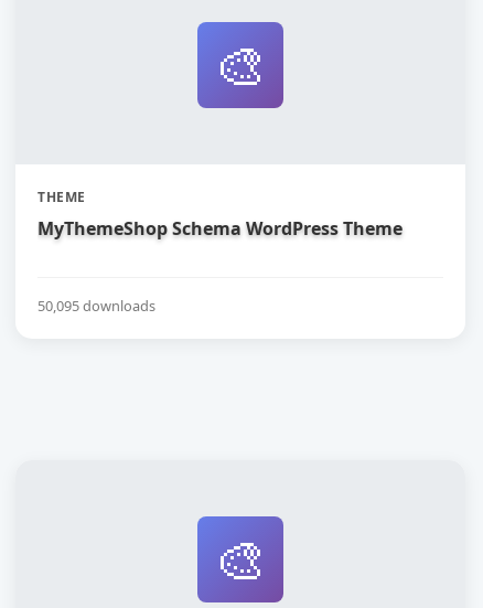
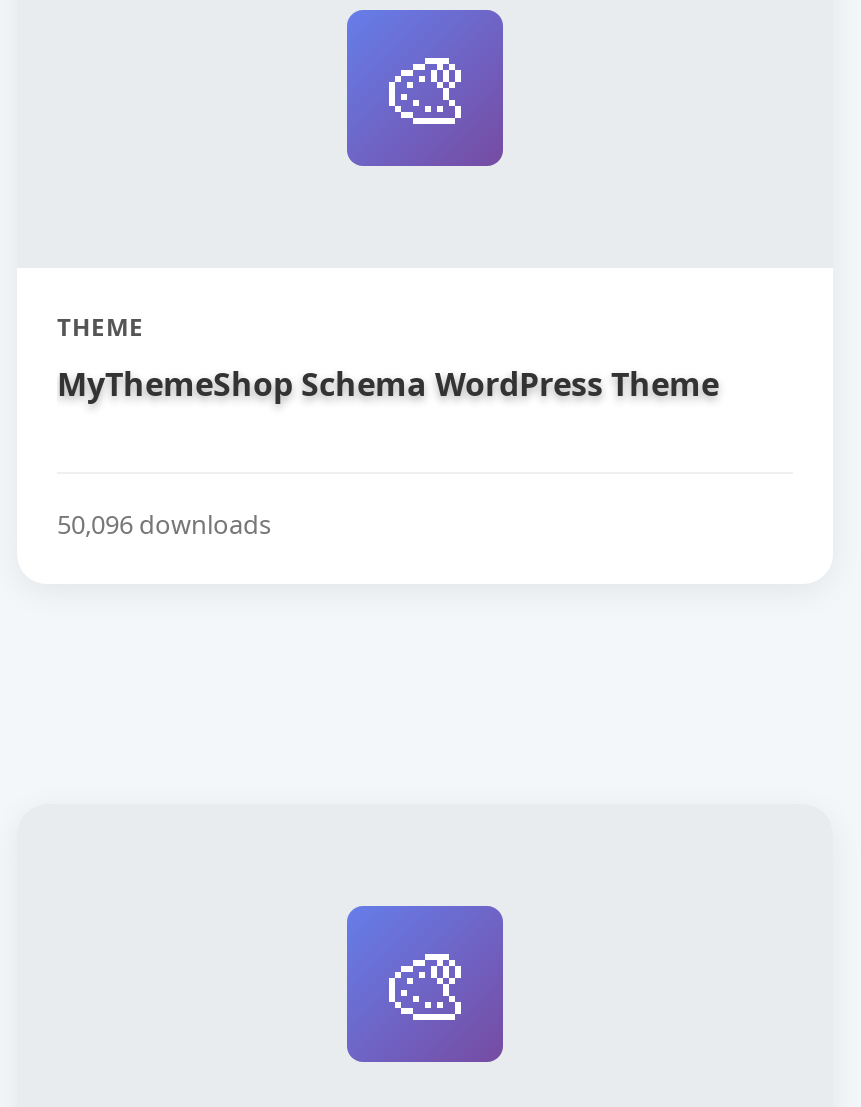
[37,296,155,315] 50,095 downloads -> [57,506,271,542] 50,096 downloads

